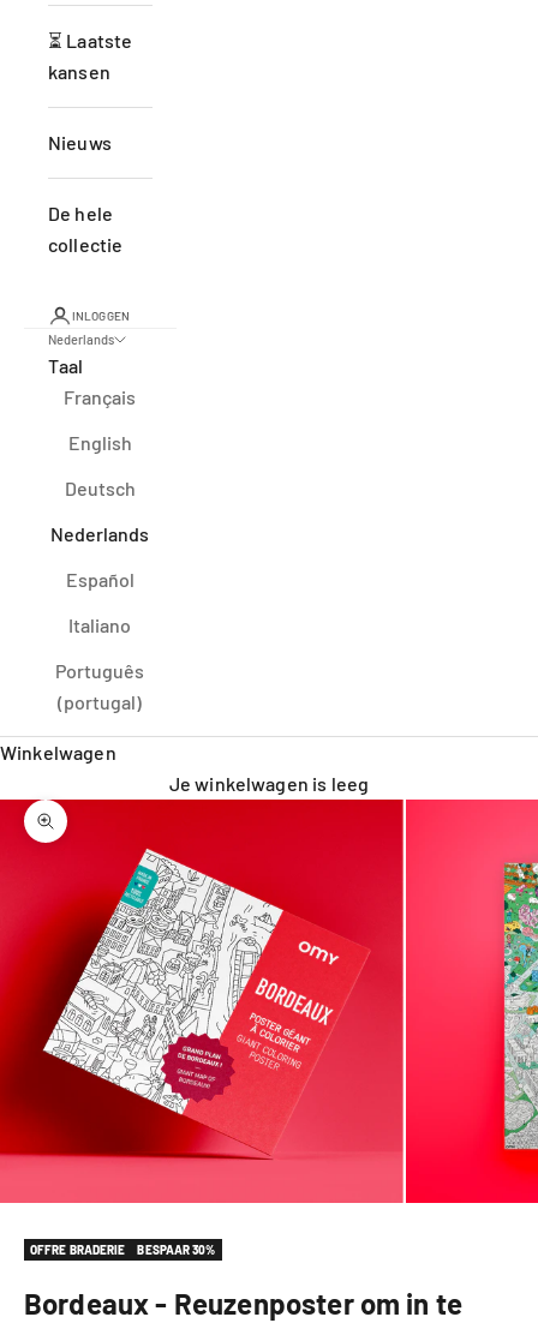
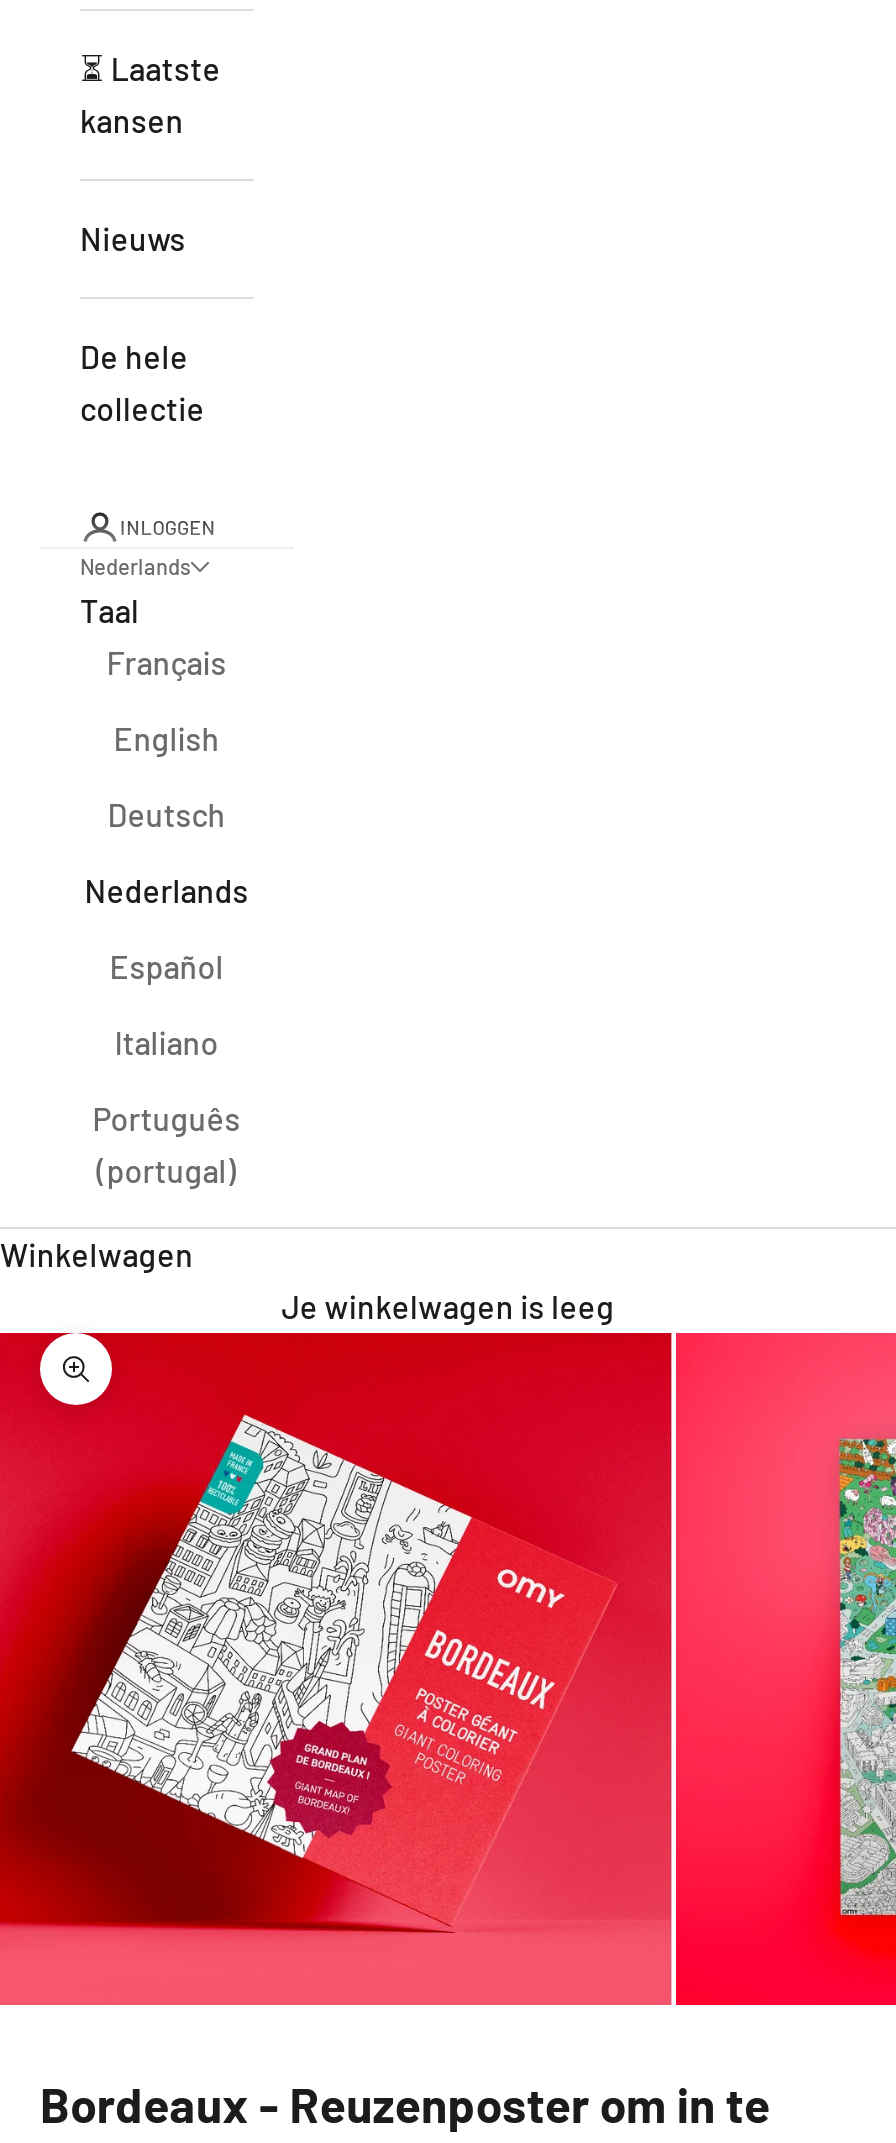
[30,1243,216,1257] OFFRE BRADERIE | BESPAAR 30% -> none

